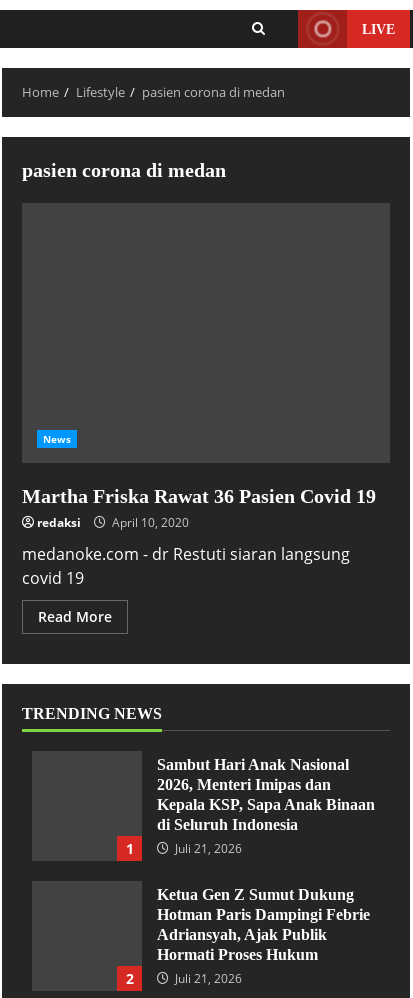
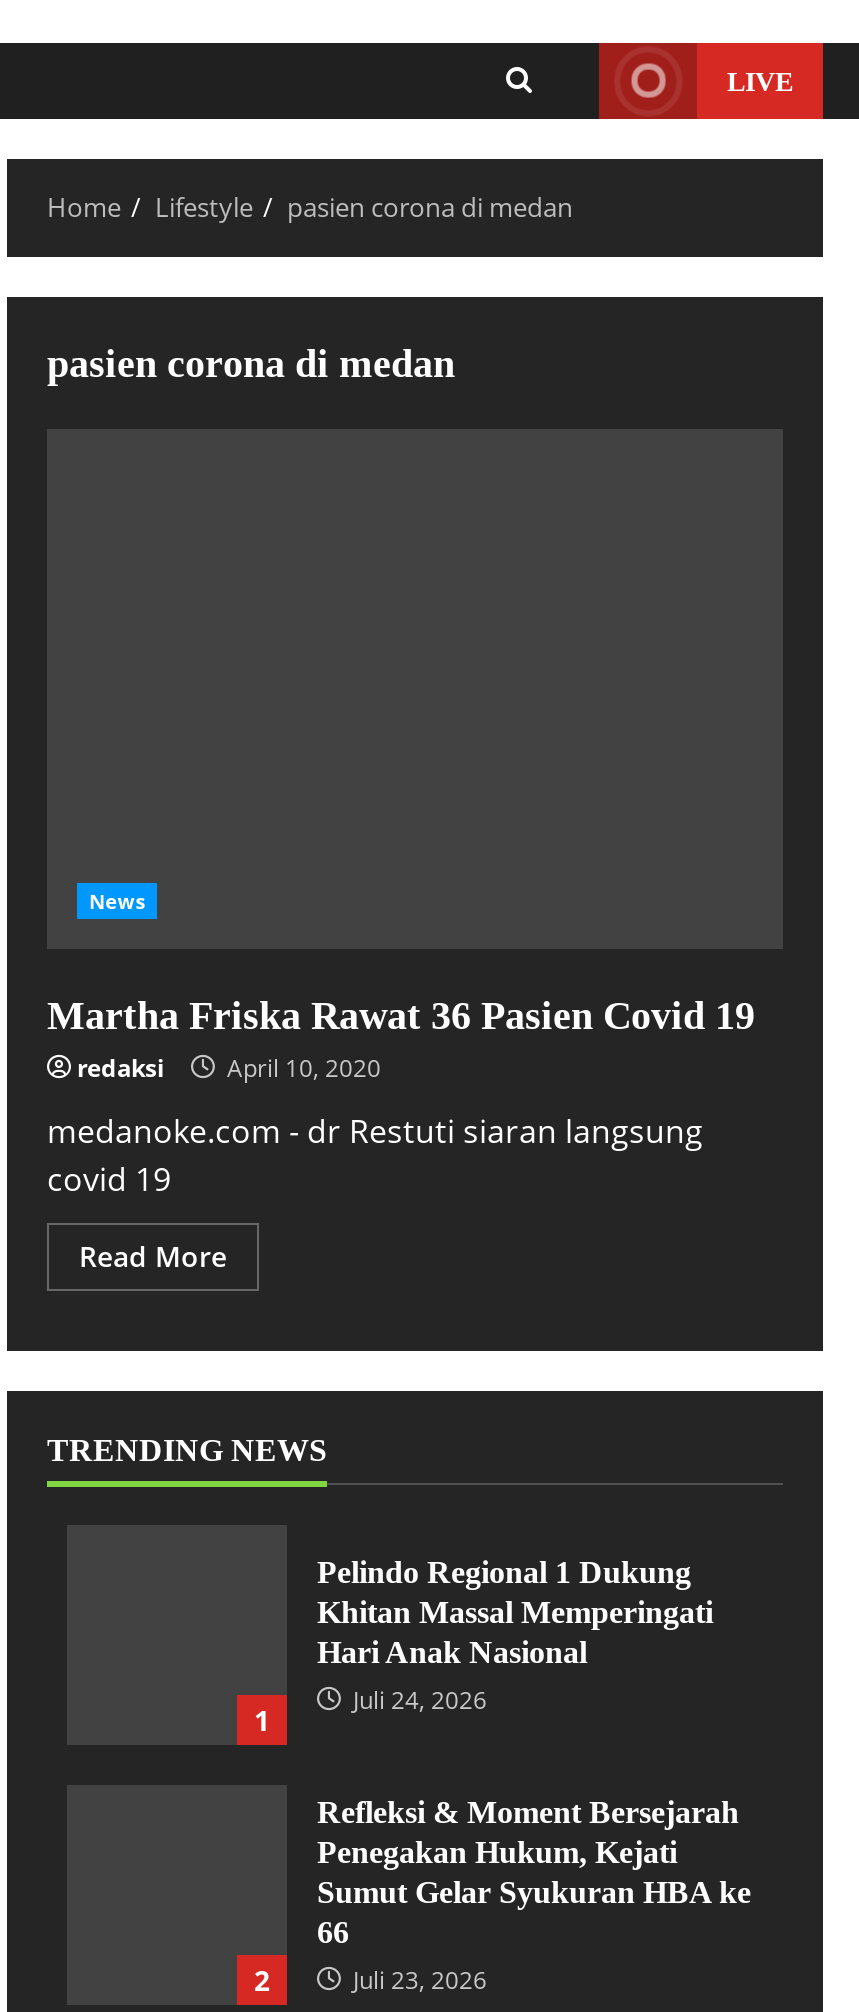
[157,755,375,856] Sambut Hari Anak Nasional | 2026, Menteri Imipas dan | Kepala KSP, Sapa Anak Binaan | di Seluruh Indonesia | Juli 21, 2026 -> [317,1554,713,1716] Pelindo Regional 1 Dukung | Khitan Massal Memperingati | Hari Anak Nasional | Juli 24, 2026
[157,885,370,986] Ketua Gen Z Sumut Dukung | Hotman Paris Dampingi Febrie | Adriansyah, Ajak Publik | Hormati Proses Hukum | Juli 21, 2026 -> [317,1794,751,1996] Refleksi & Moment Bersejarah | Penegakan Hukum, Kejati | Sumut Gelar Syukuran HBA ke | 66 | Juli 23, 2026

